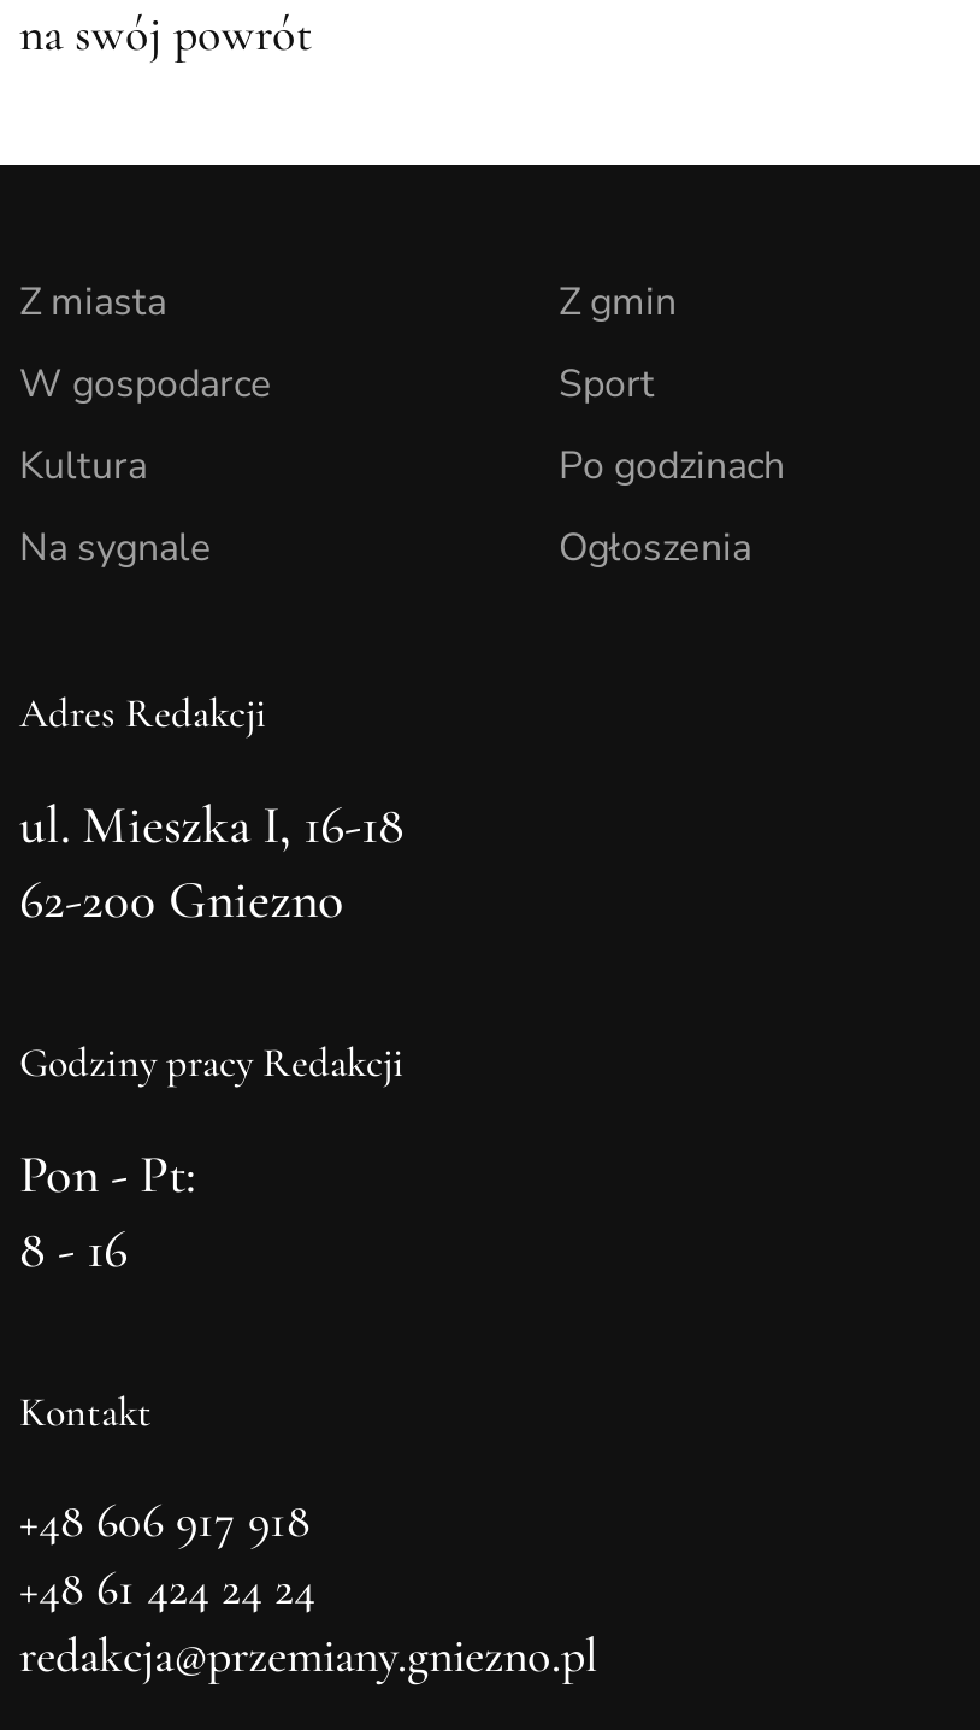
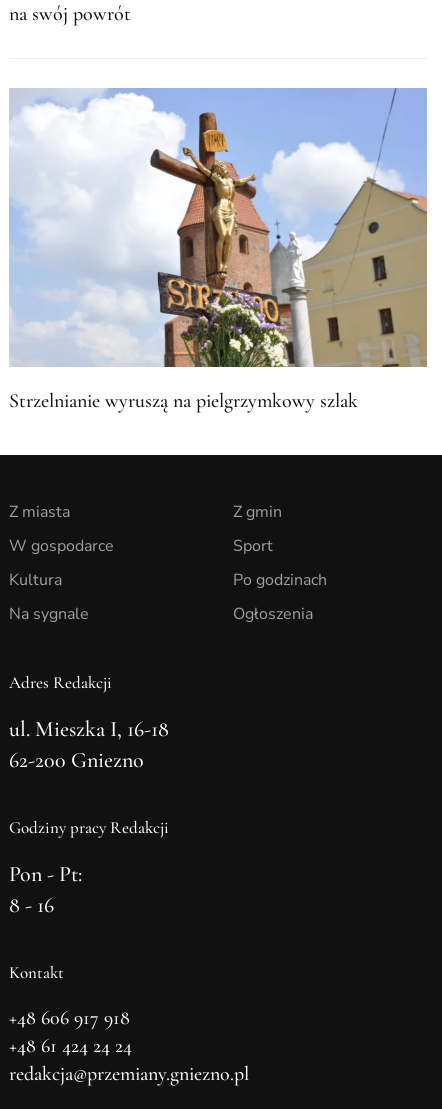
none -> [9,87,428,413] [image] | Strzelnianie wyruszą na pielgrzymkowy szlak

